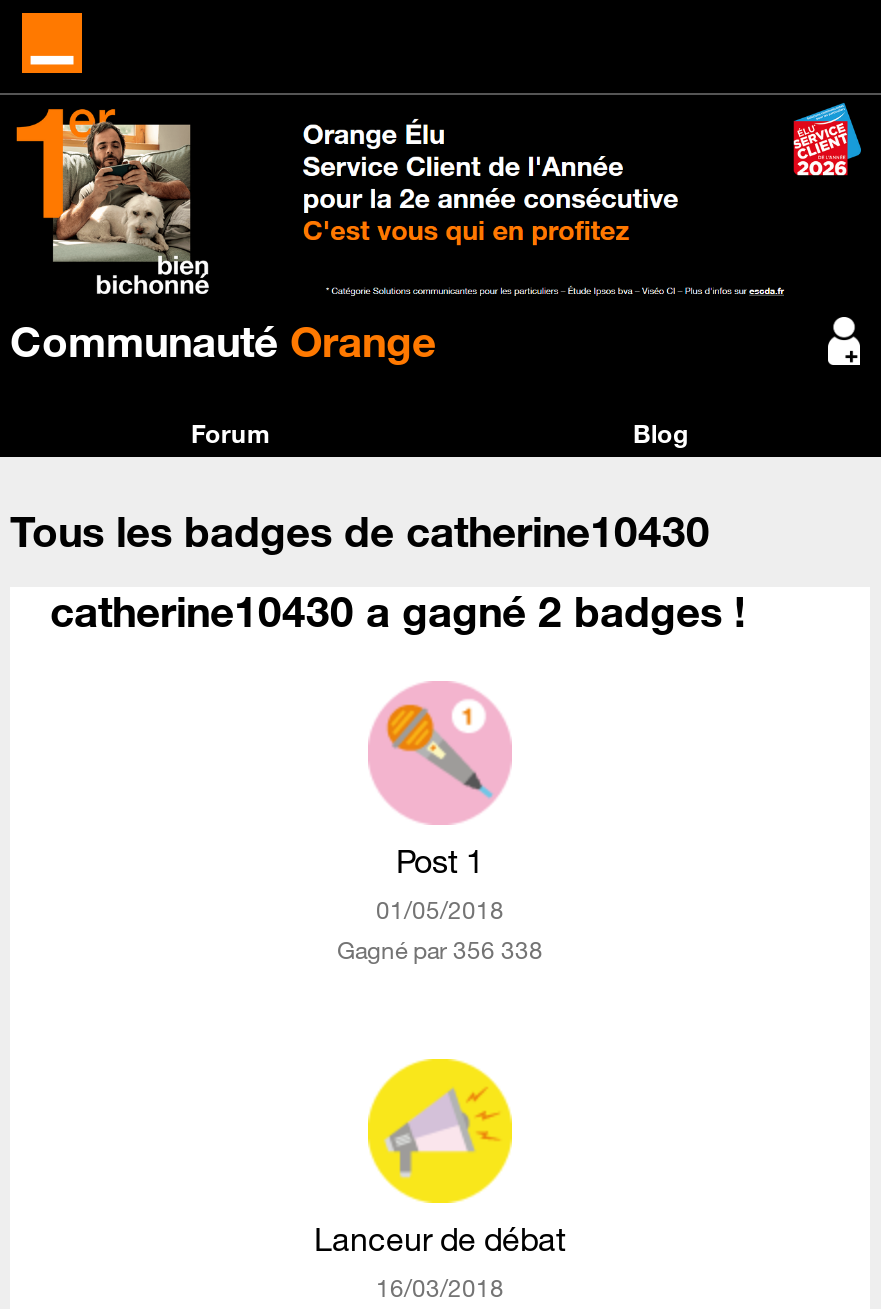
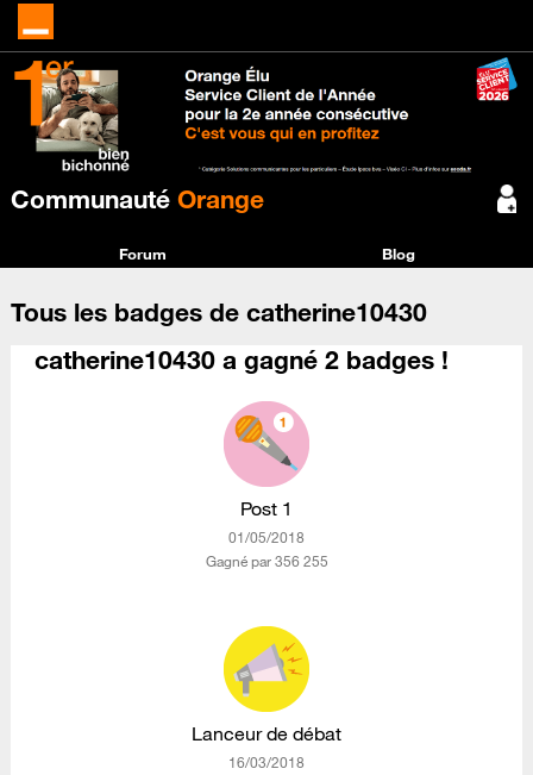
[337,933,543,965] Gagné par 356 338 -> [205,551,328,570] Gagné par 356 255

